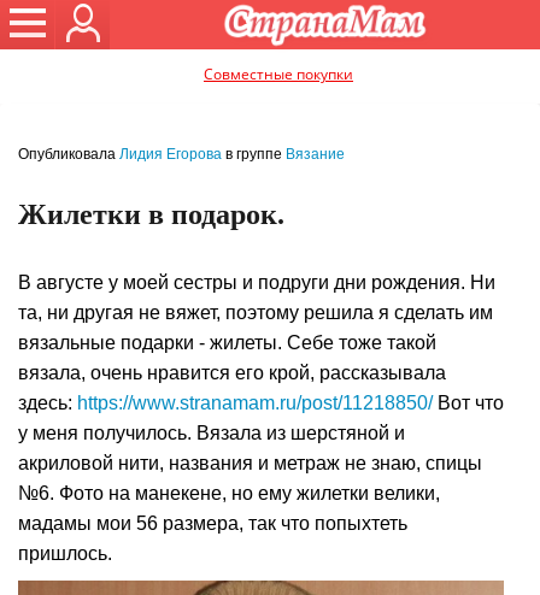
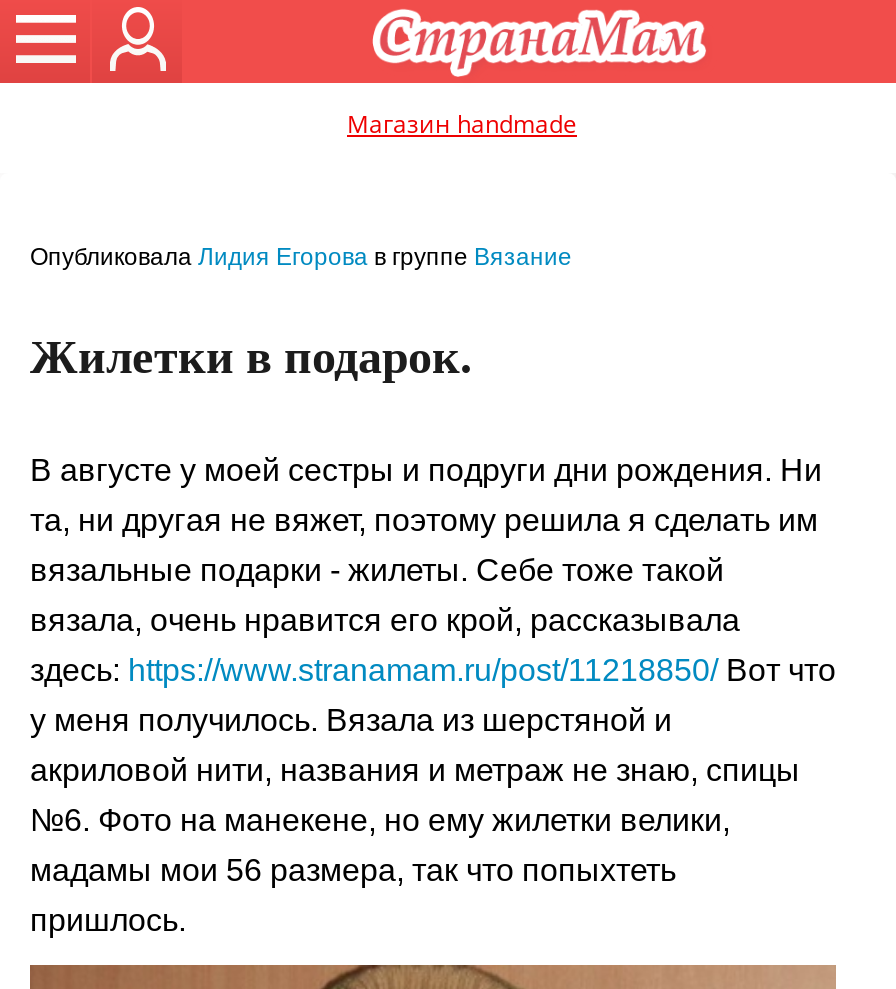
[204,64,353,84] Совместные покупки -> [347,107,577,141] Магазин handmade

